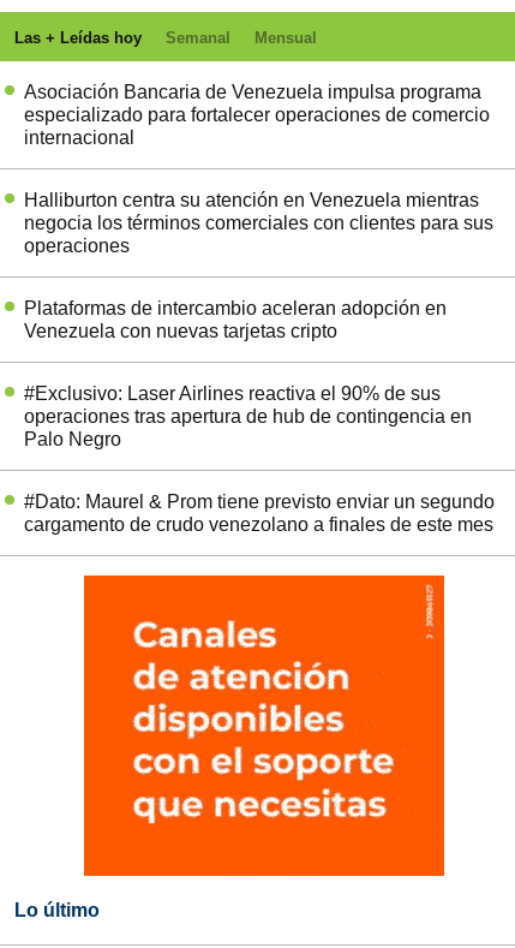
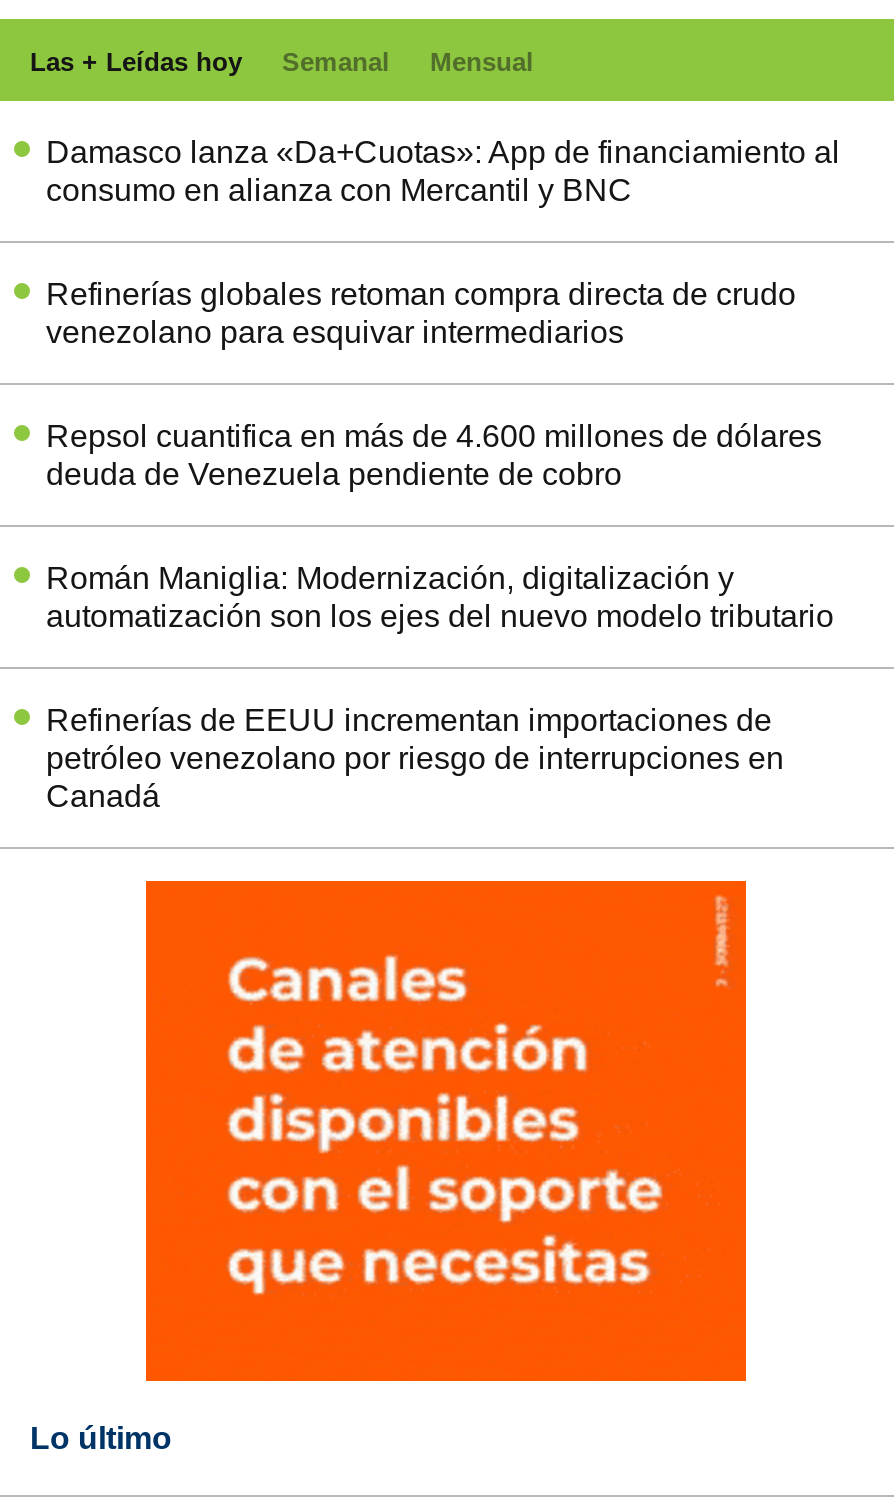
[24,82,490,148] Asociación Bancaria de Venezuela impulsa programa | especializado para fortalecer operaciones de comercio | internacional -> [46,135,840,207] Damasco lanza «Da+Cuotas»: App de financiamiento al | consumo en alianza con Mercantil y BNC
[24,190,493,256] Halliburton centra su atención en Venezuela mientras | negocia los términos comerciales con clientes para sus | operaciones -> [46,277,796,349] Refinerías globales retoman compra directa de crudo | venezolano para esquivar intermediarios
[24,298,447,341] Plataformas de intercambio aceleran adopción en | Venezuela con nuevas tarjetas cripto -> [46,419,822,491] Repsol cuantifica en más de 4.600 millones de dólares | deuda de Venezuela pendiente de cobro
[24,383,472,449] #Exclusivo: Laser Airlines reactiva el 90% de sus | operaciones tras apertura de hub de contingencia en | Palo Negro -> [46,561,834,633] Román Maniglia: Modernización, digitalización y | automatización son los ejes del nuevo modelo tributario
[24,491,495,535] #Dato: Maurel & Prom tiene previsto enviar un segundo | cargamento de crudo venezolano a finales de este mes -> [46,703,784,813] Refinerías de EEUU incrementan importaciones de | petróleo venezolano por riesgo de interrupciones en | Canadá

